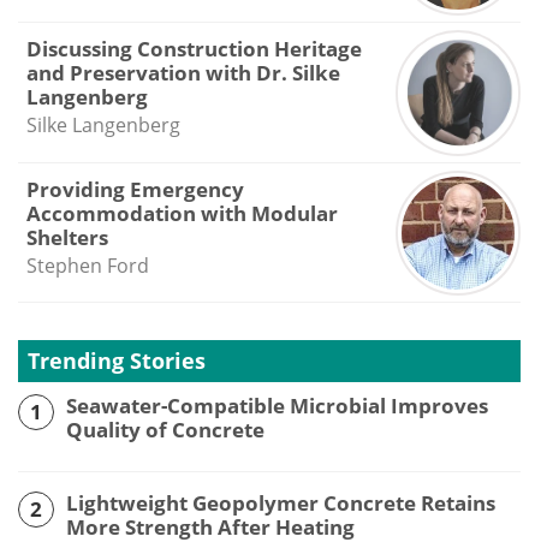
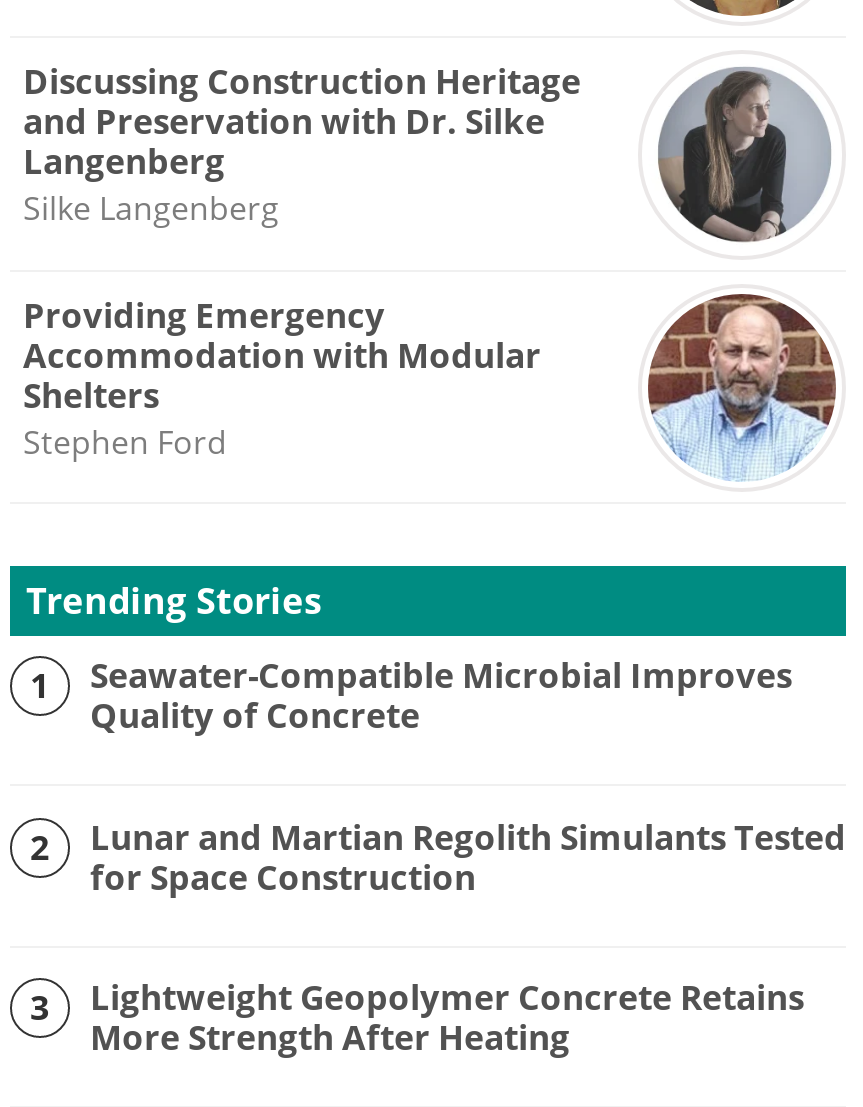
none -> [30,813,846,1030] Lunar and Martian Regolith Simulants Tested | for Space Construction | 3

